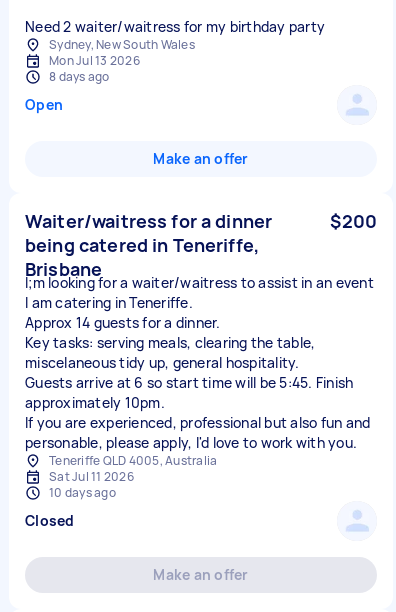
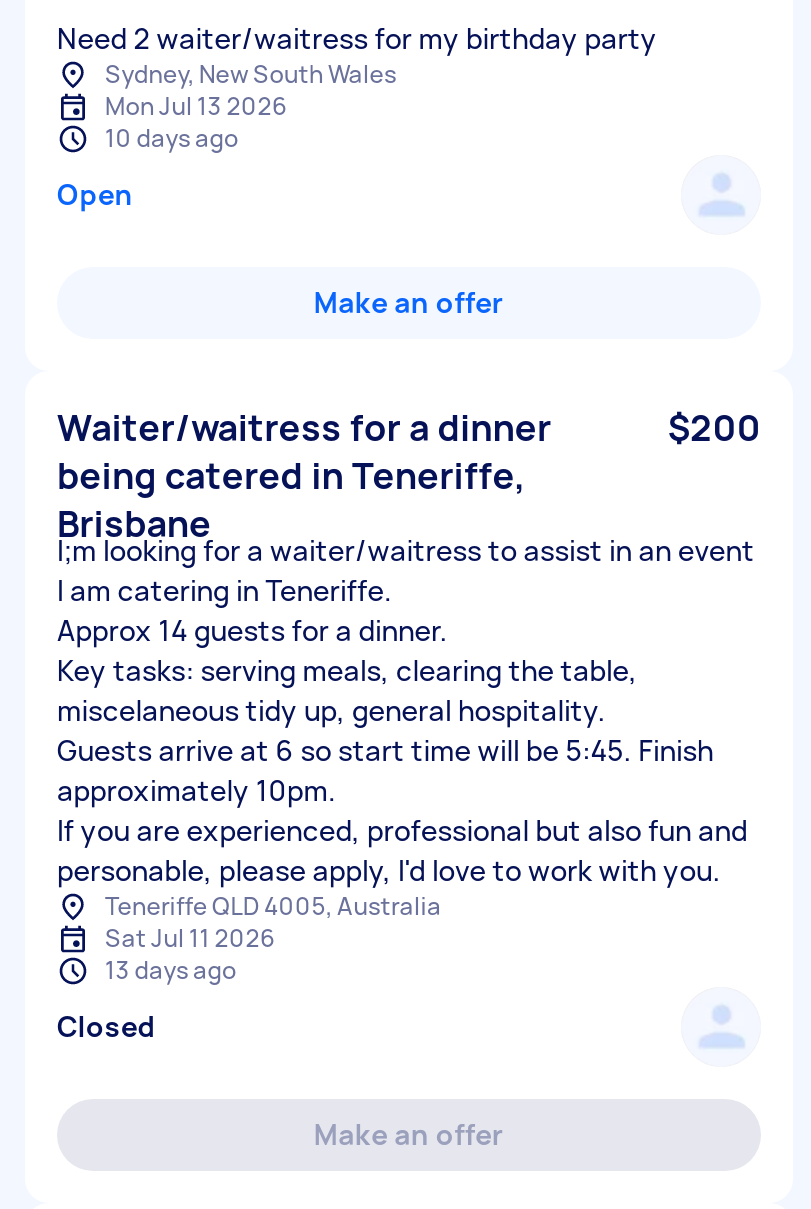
[49,68,109,85] 8 days ago -> [105,121,239,155] 10 days ago
[49,484,116,501] 10 days ago -> [105,953,237,987] 13 days ago

